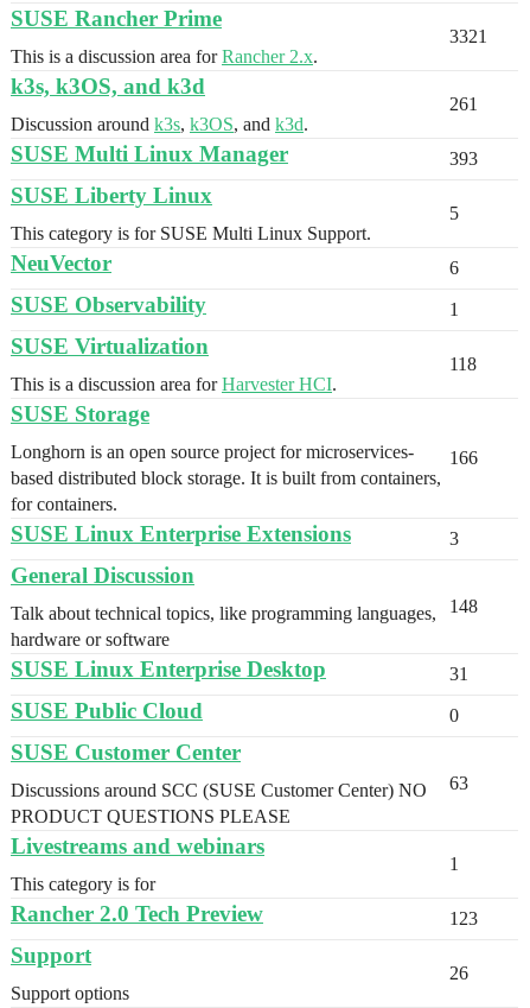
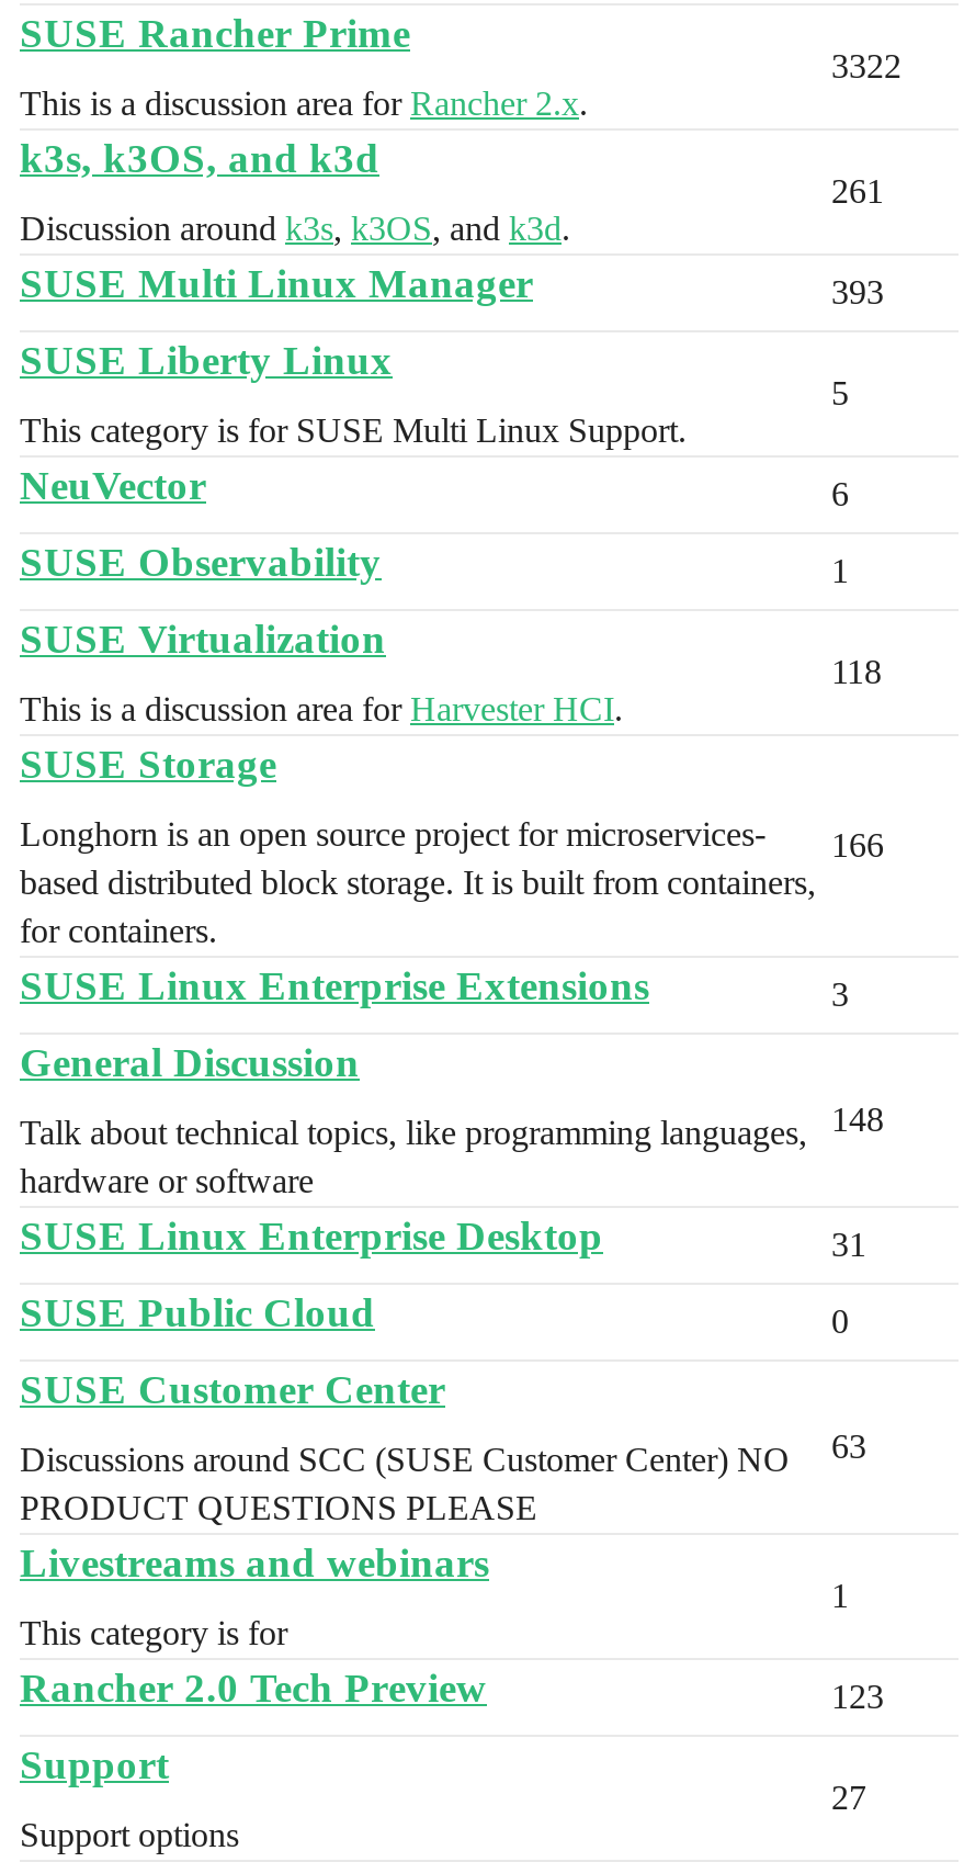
[449,26,487,46] 3321 -> [831,47,901,84] 3322
[449,963,468,983] 26 -> [831,1779,866,1816] 27

